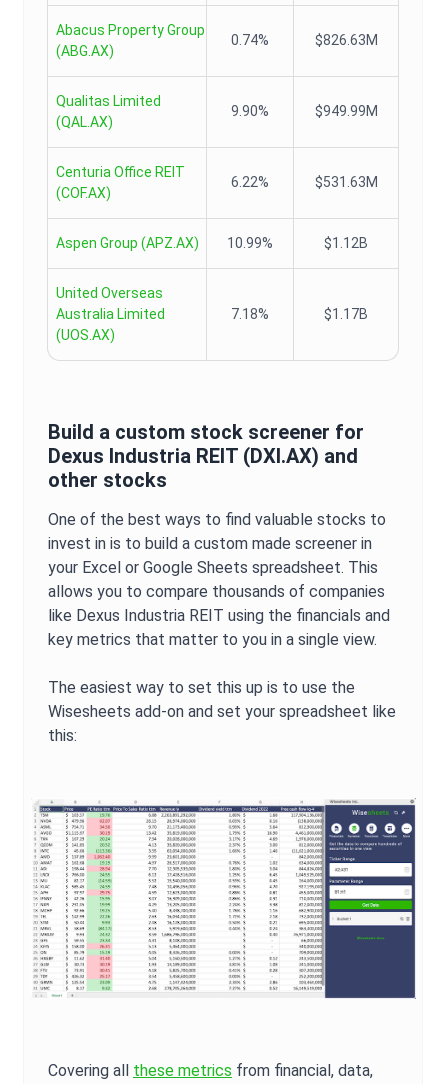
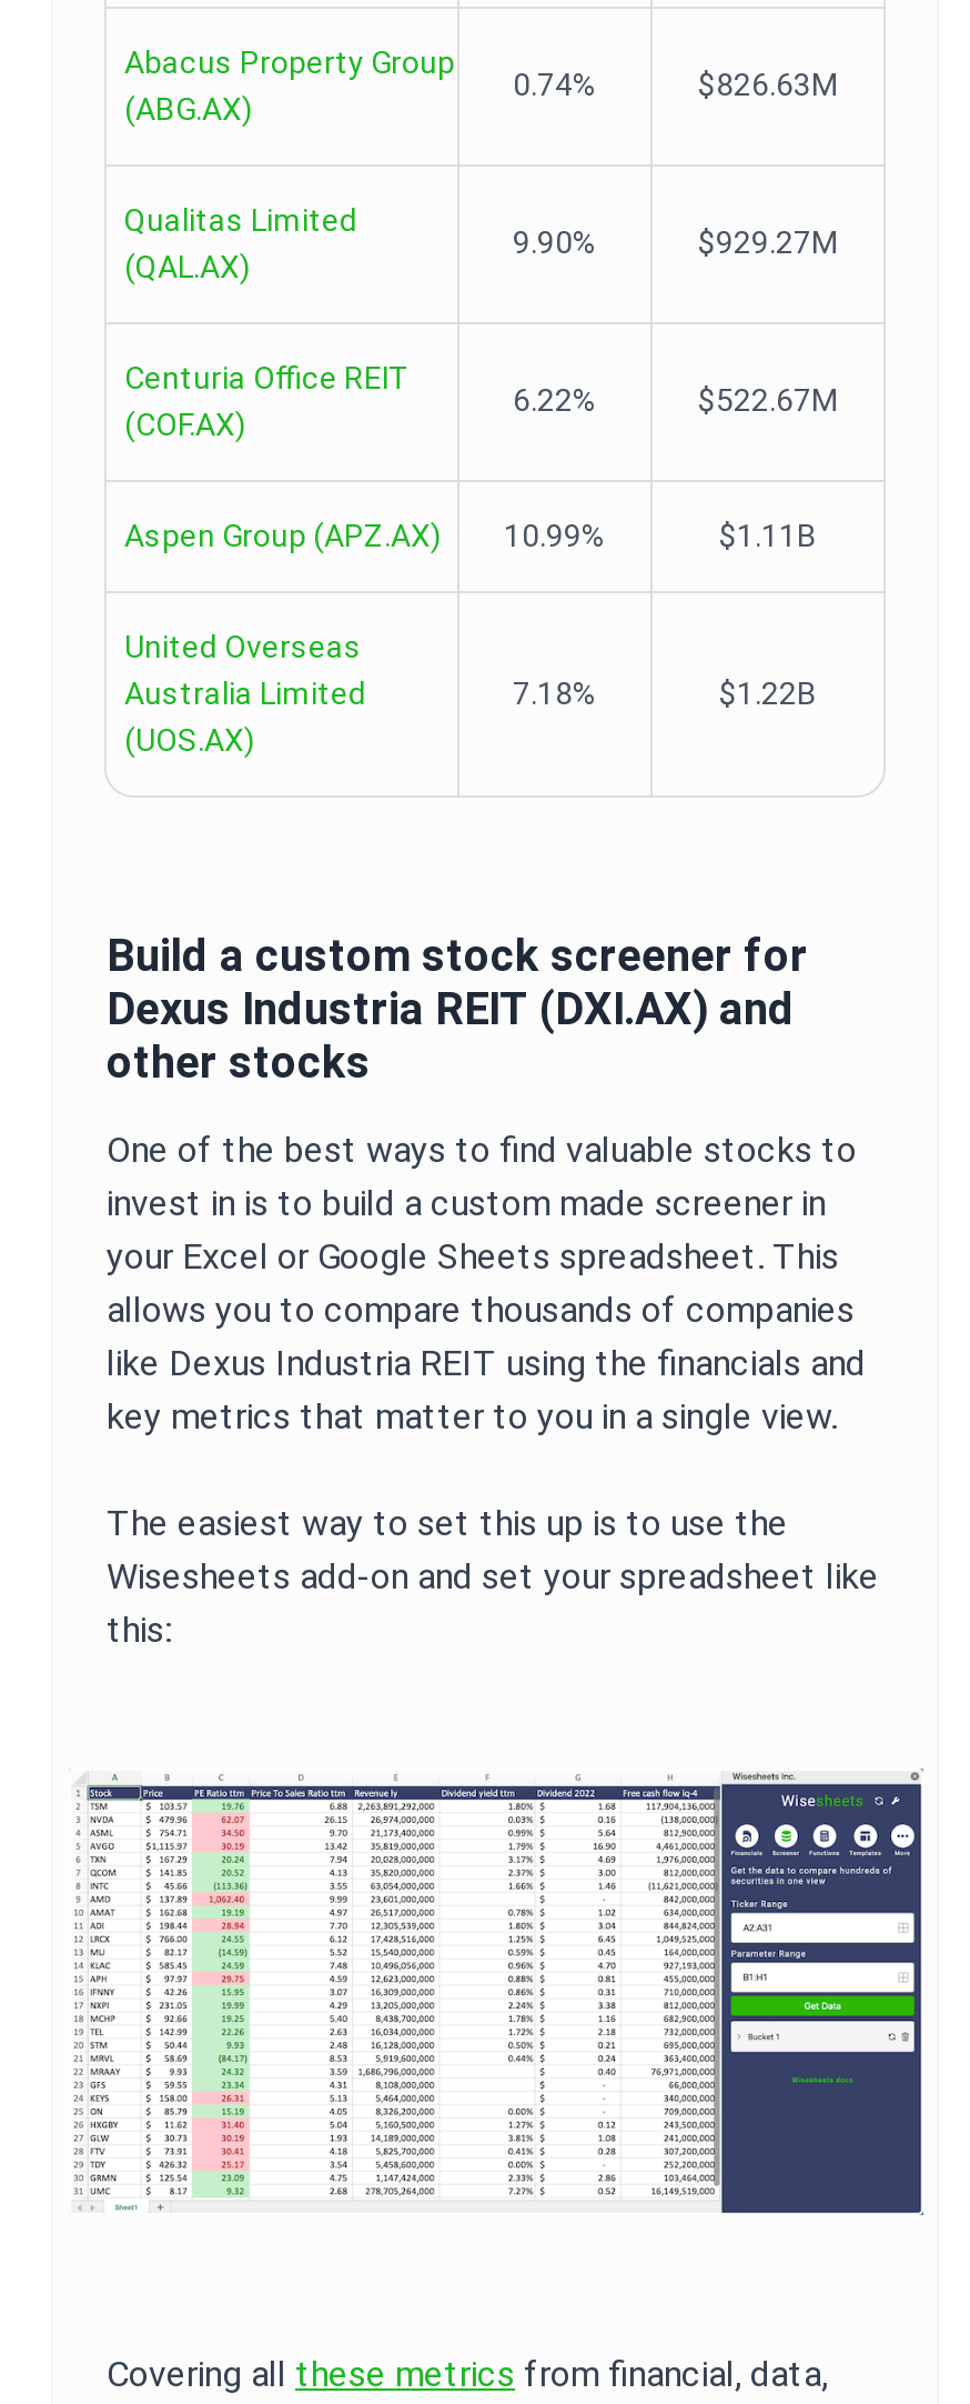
[314,103,377,119] $949.99M -> [698,224,838,260] $929.27M
[314,174,377,190] $531.63M -> [698,382,838,418] $522.67M
[324,235,368,251] $1.12B -> [719,518,817,553] $1.11B
[324,306,368,322] $1.17B -> [719,675,817,711] $1.22B

